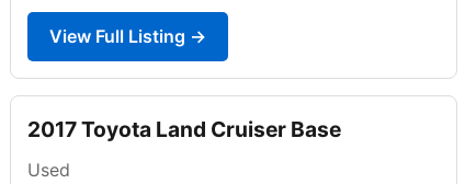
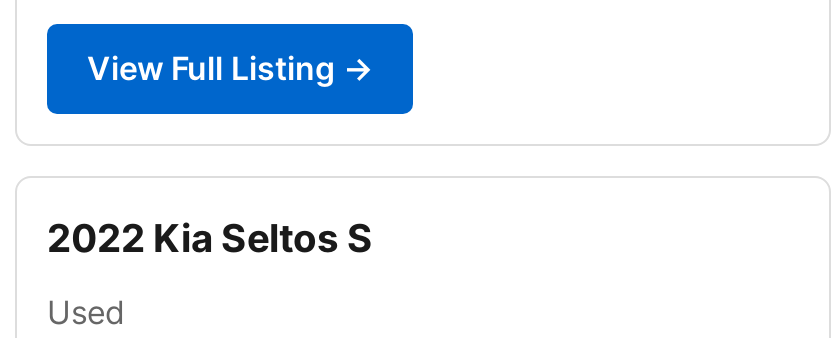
[27,116,341,142] 2017 Toyota Land Cruiser Base -> [47,214,373,262] 2022 Kia Seltos S

